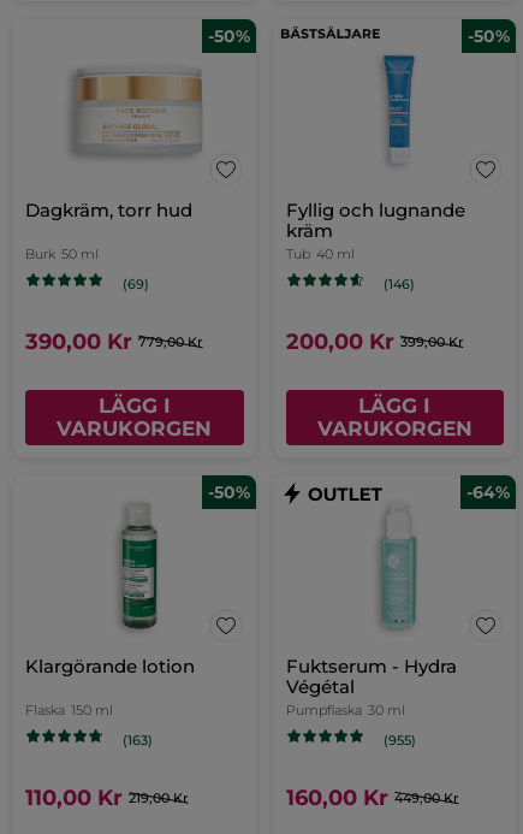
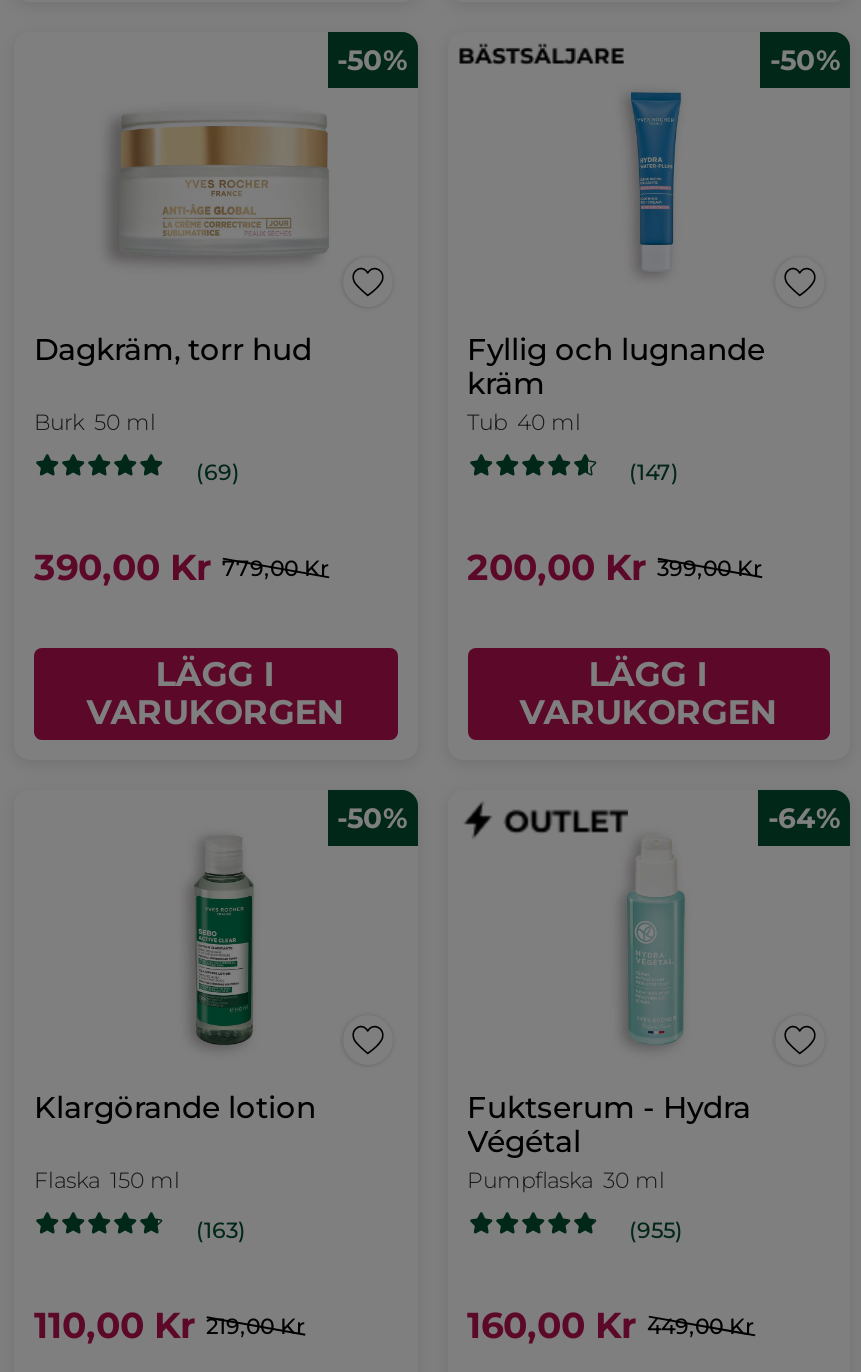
[383,276,414,293] (146) -> [629,458,679,486] (147)

